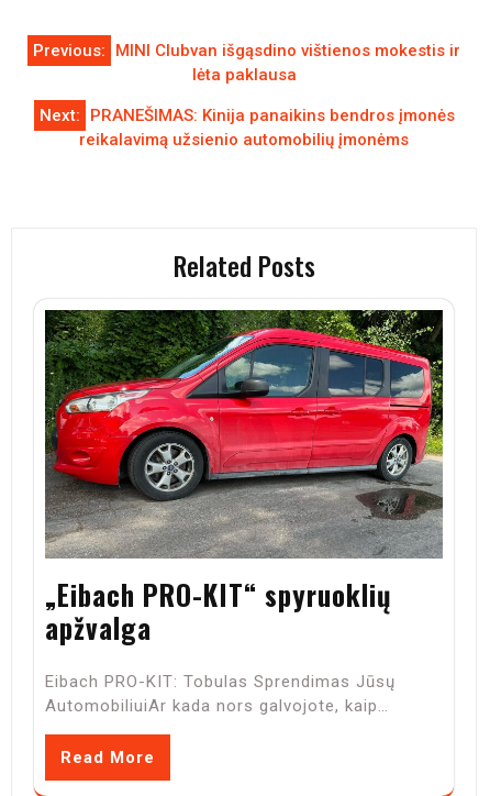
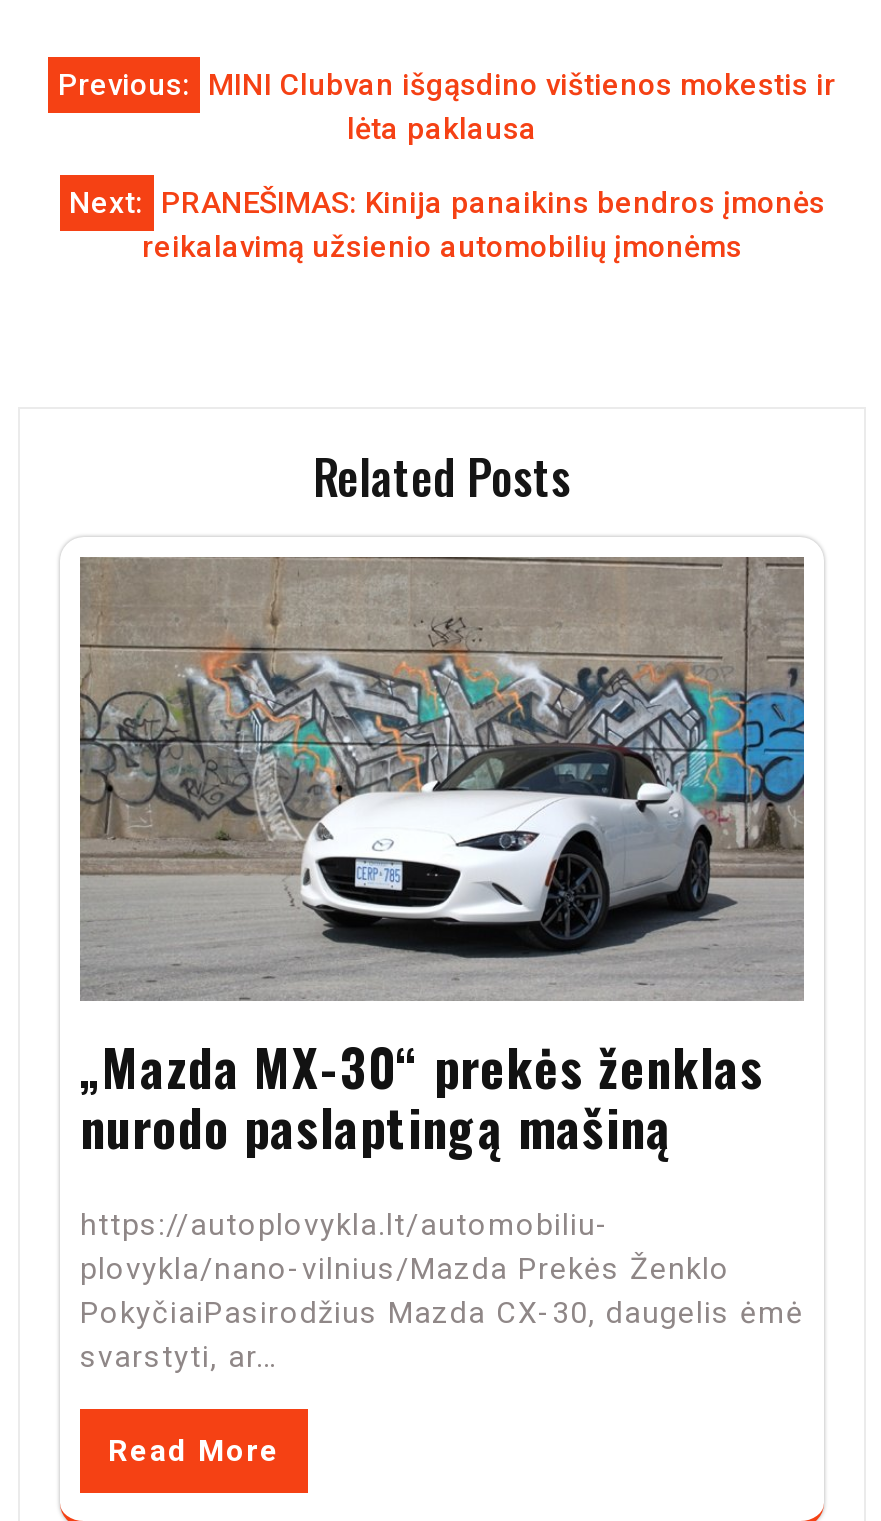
[45,309,444,517] [image] -> [78,555,806,1009] [image]
[45,574,392,648] „Eibach PRO-KIT“ spyruoklių | apžvalga -> [80,1029,764,1163] „Mazda MX-30“ prekės ženklas | nurodo paslaptingą mašiną
[45,672,396,716] Eibach PRO-KIT: Tobulas Sprendimas Jūsų | AutomobiliuiAr kada nors galvojote, kaip… -> [80,1207,804,1375] https://autoplovykla.lt/automobiliu- | plovykla/nano-vilnius/Mazda Prekės Ženklo | PokyčiaiPasirodžius Mazda CX-30, daugelis ėmė | svarstyti, ar…

